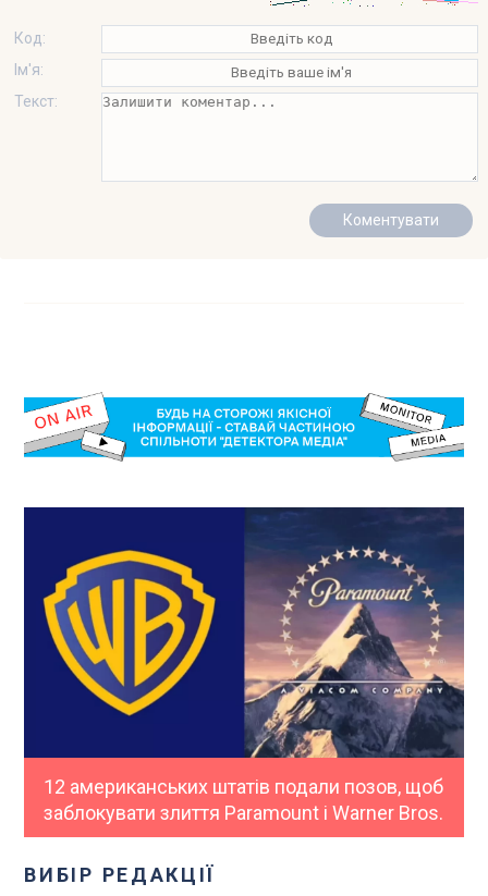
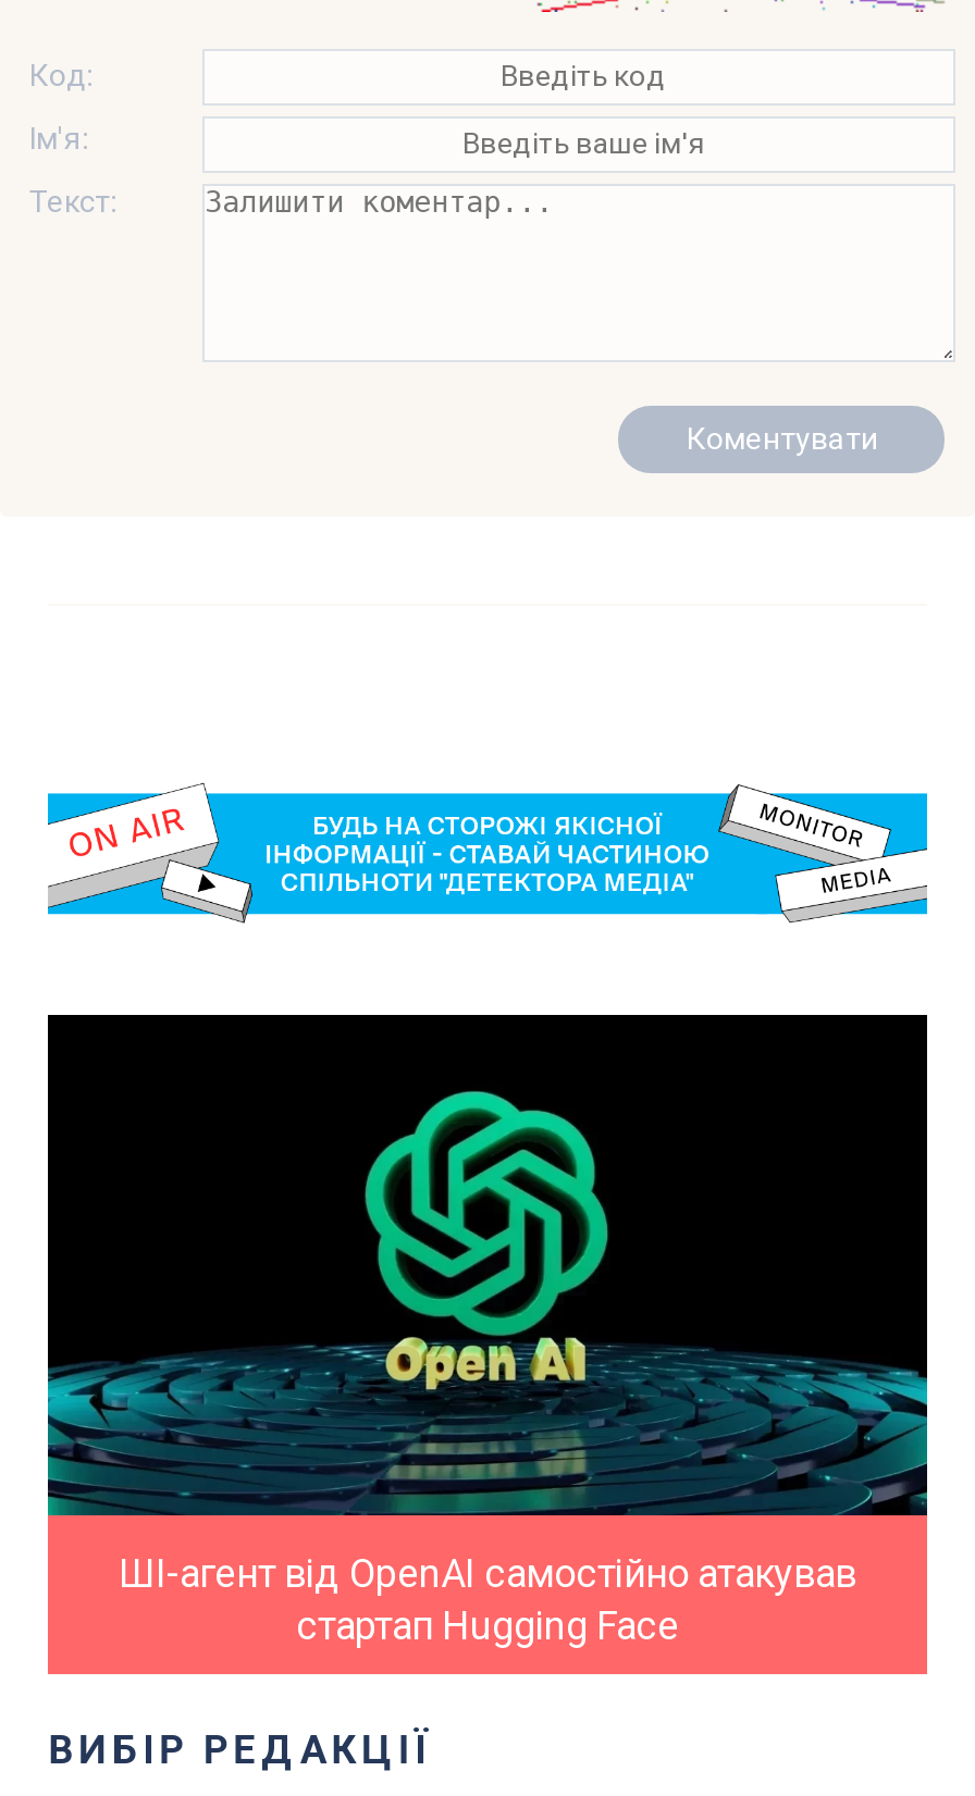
[23,507,465,824] [image] | 12 американських штатів подали позов, щоб | заблокувати злиття Paramount і Warner Bros. -> [46,1014,929,1648] [image] | ШІ-агент від OpenAI самостійно атакував | стартап Hugging Face

